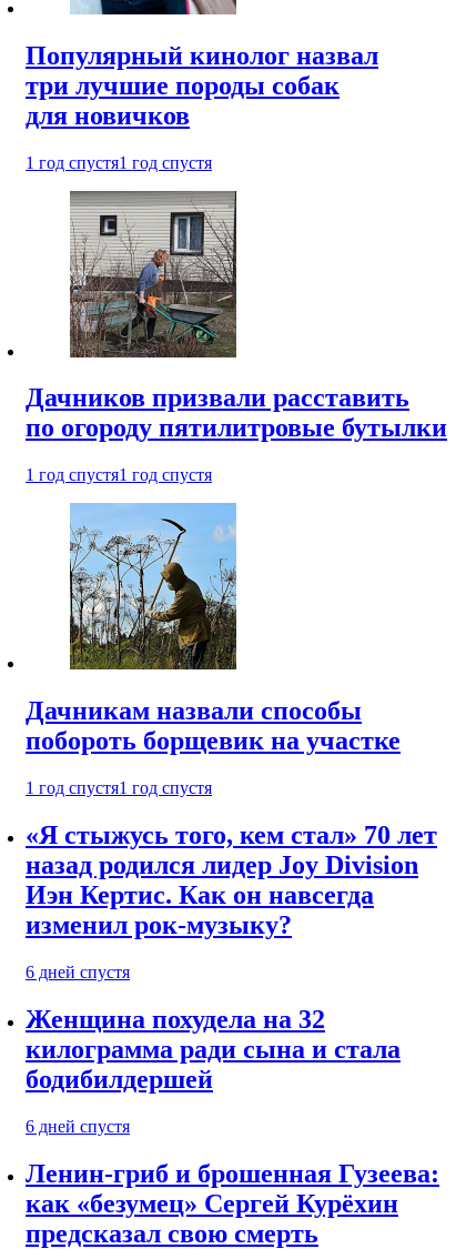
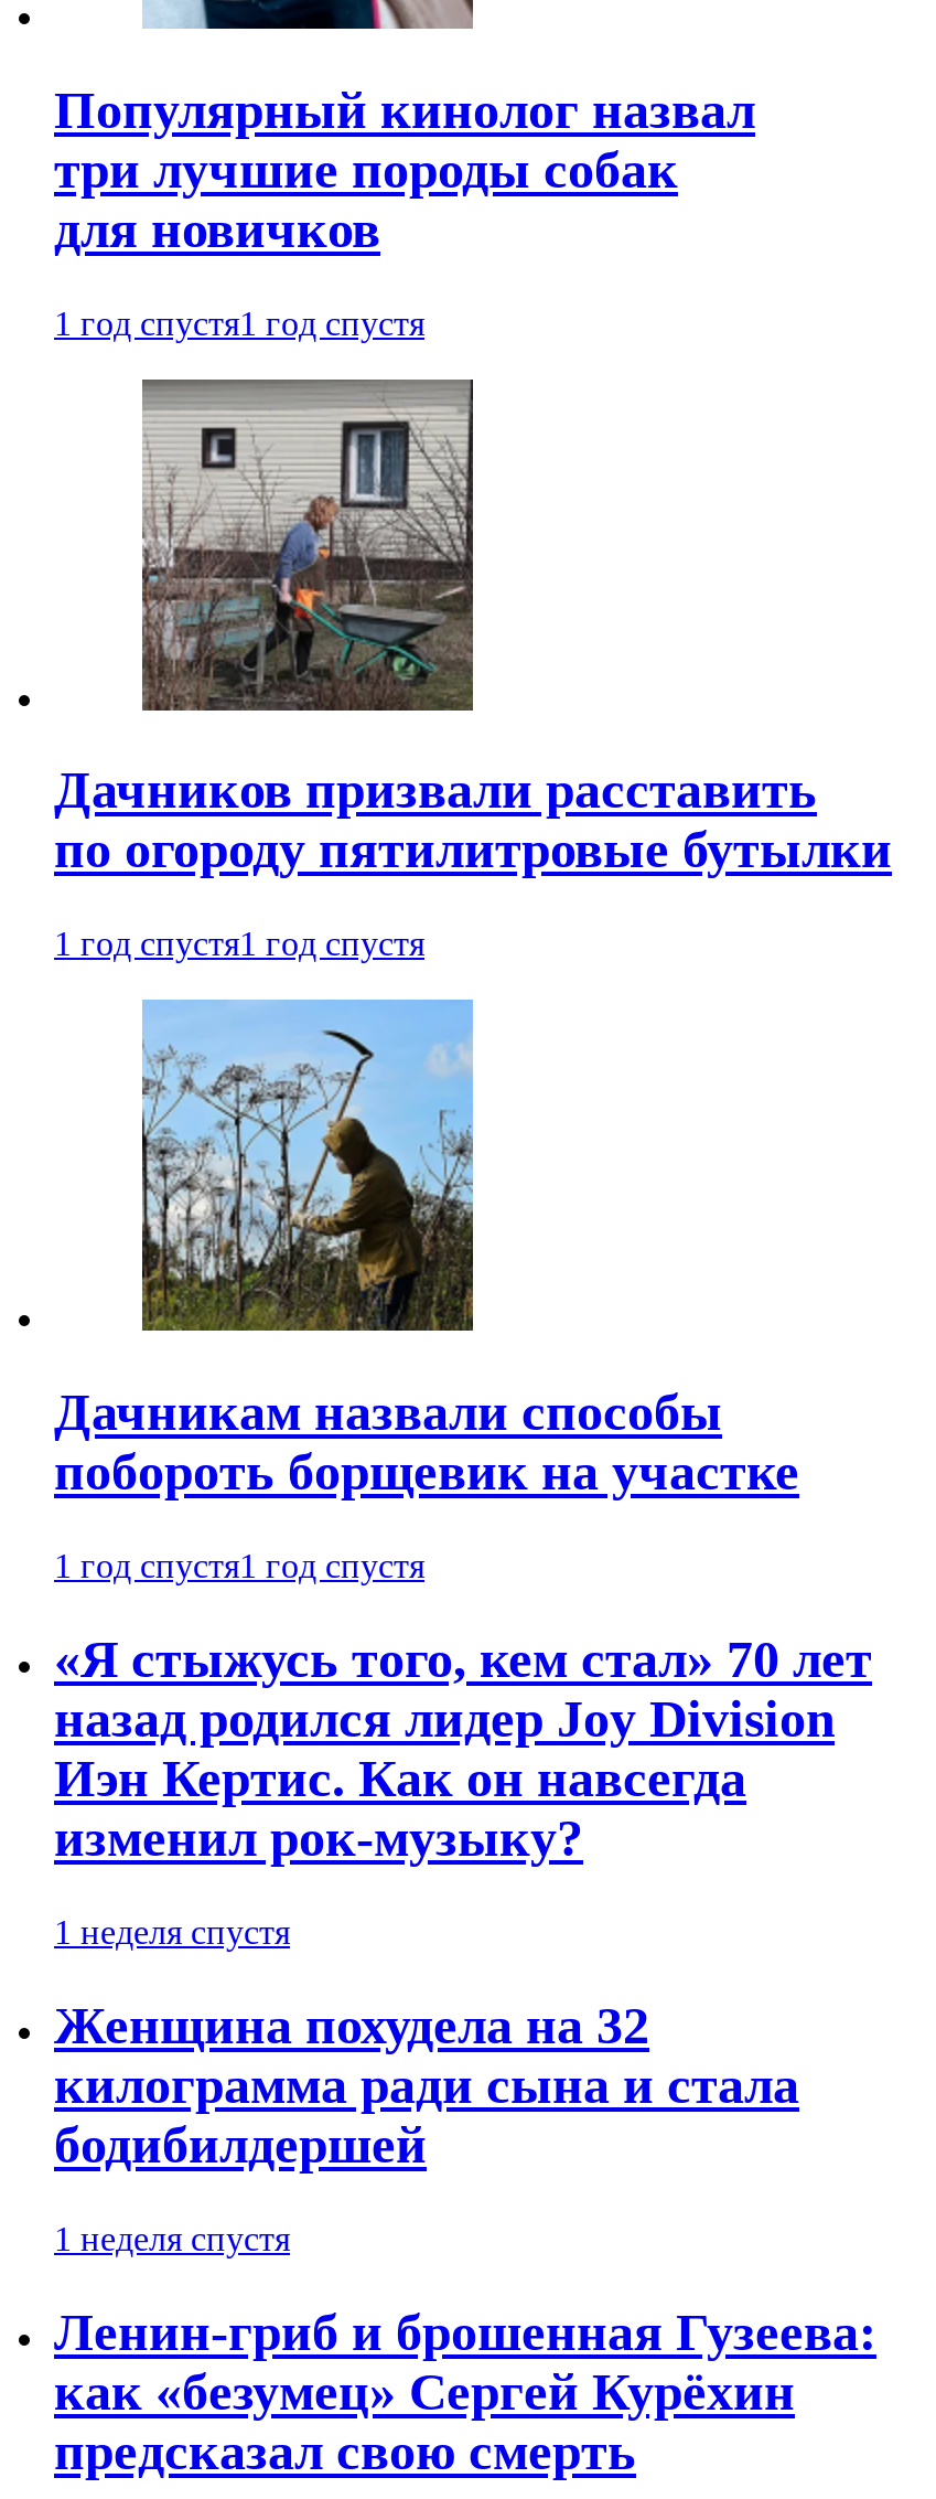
[26,962,130,981] 6 дней спустя -> [54,1913,290,1950] 1 неделя спустя
[26,1117,130,1136] 6 дней спустя -> [54,2219,290,2257] 1 неделя спустя

